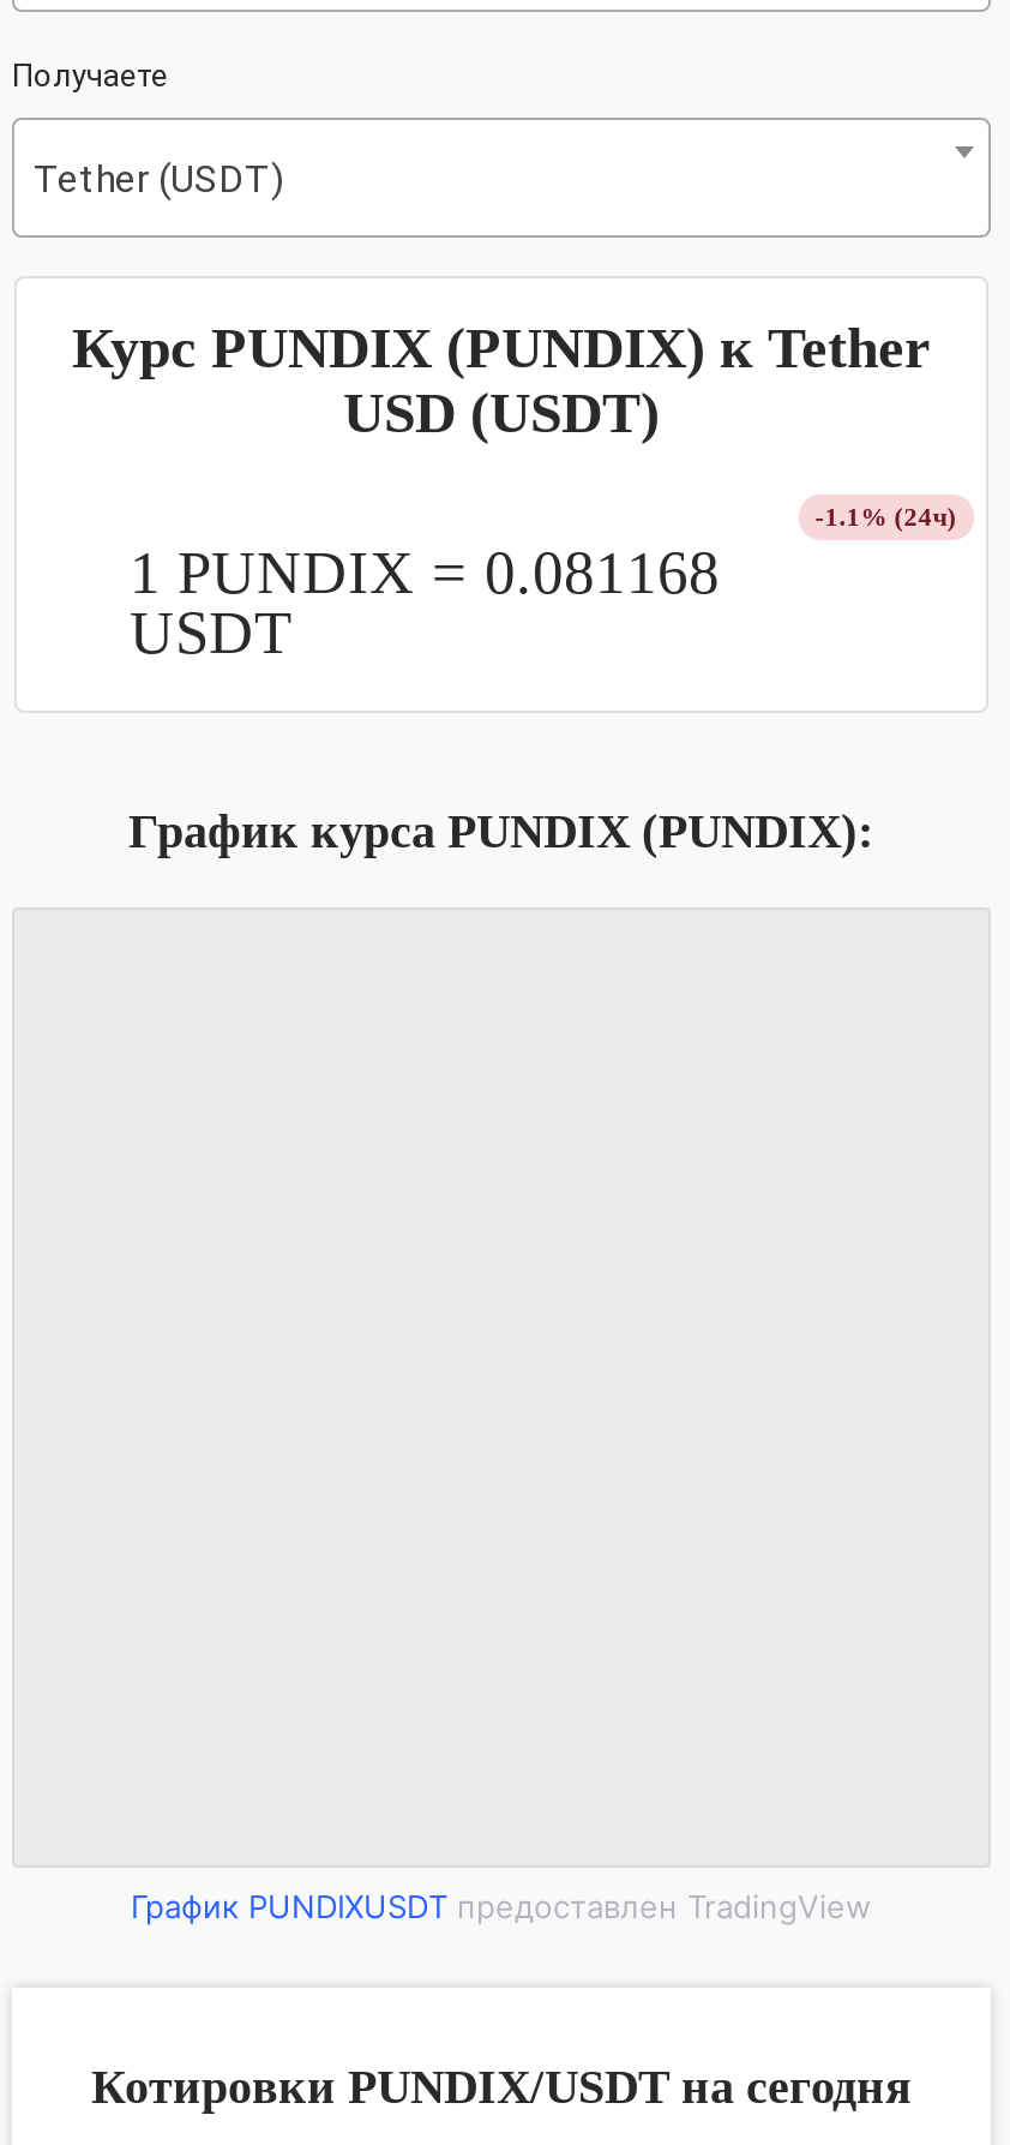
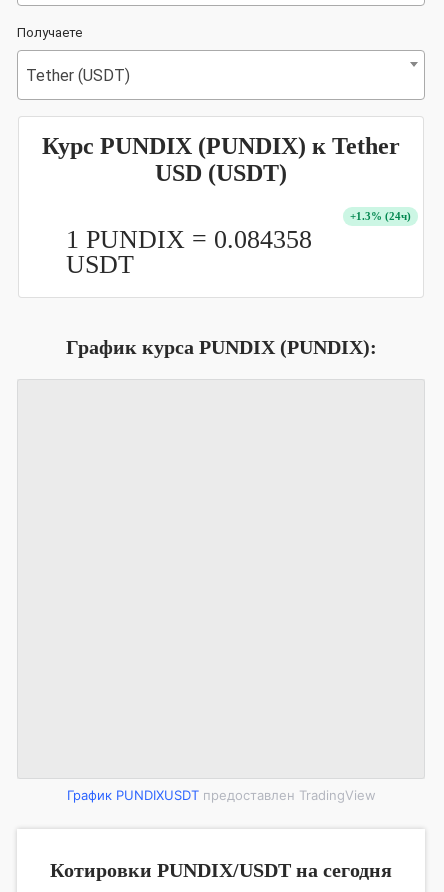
[815,502,957,530] -1.1% (24ч) -> [350,210,411,222] +1.3% (24ч)
[130,538,720,607] 1 PUNDIX = 0.081168 -> [66,225,312,254] 1 PUNDIX = 0.084358

